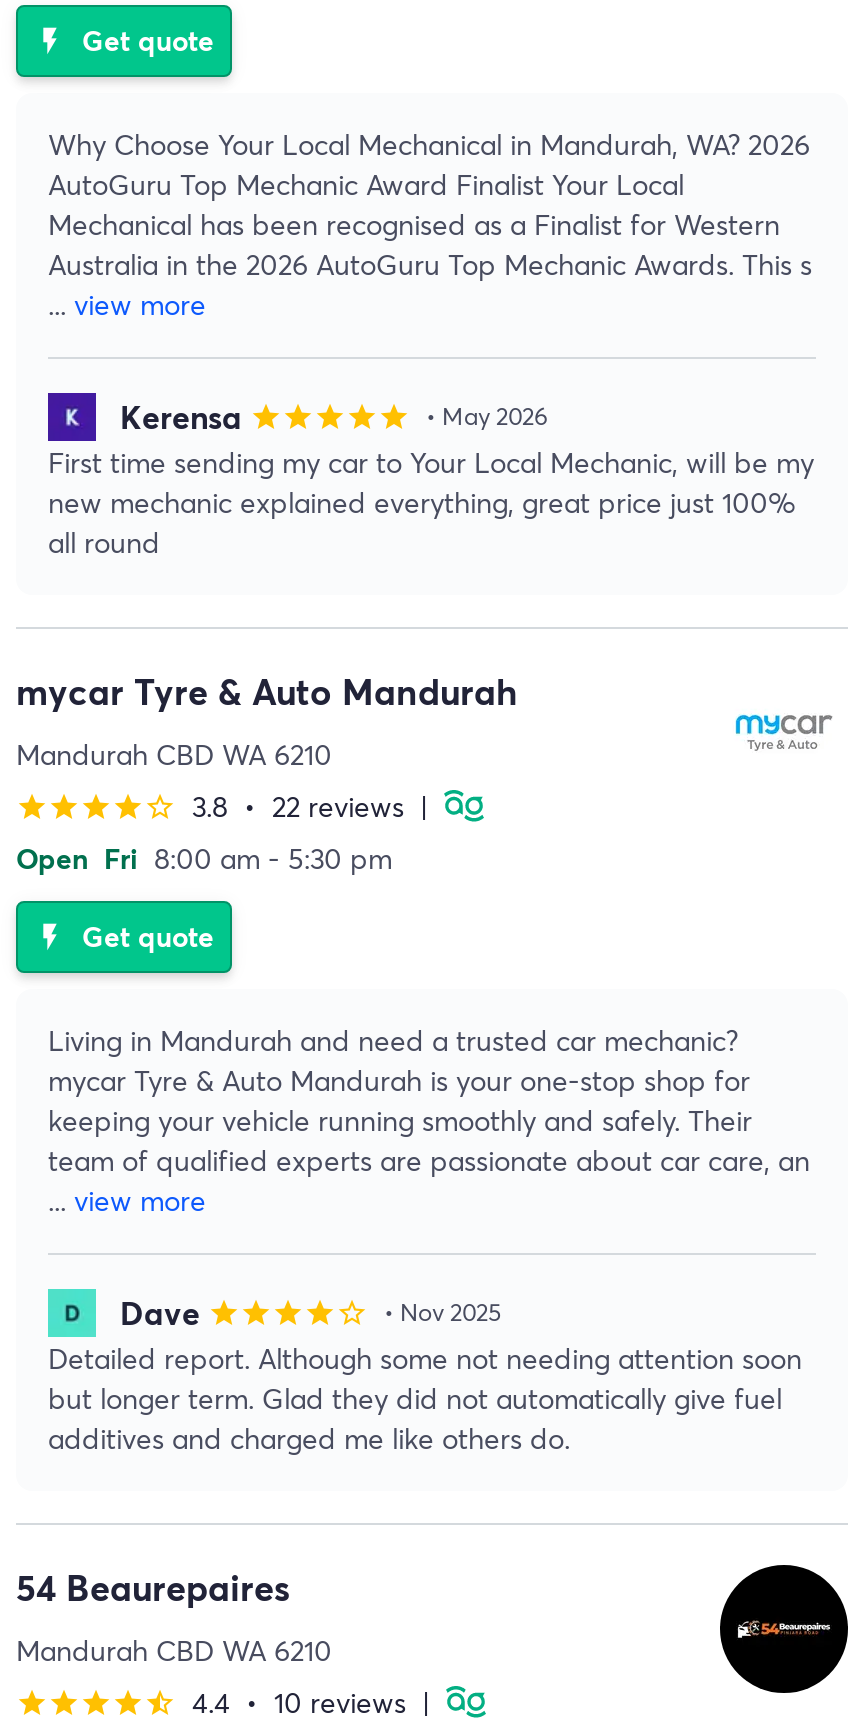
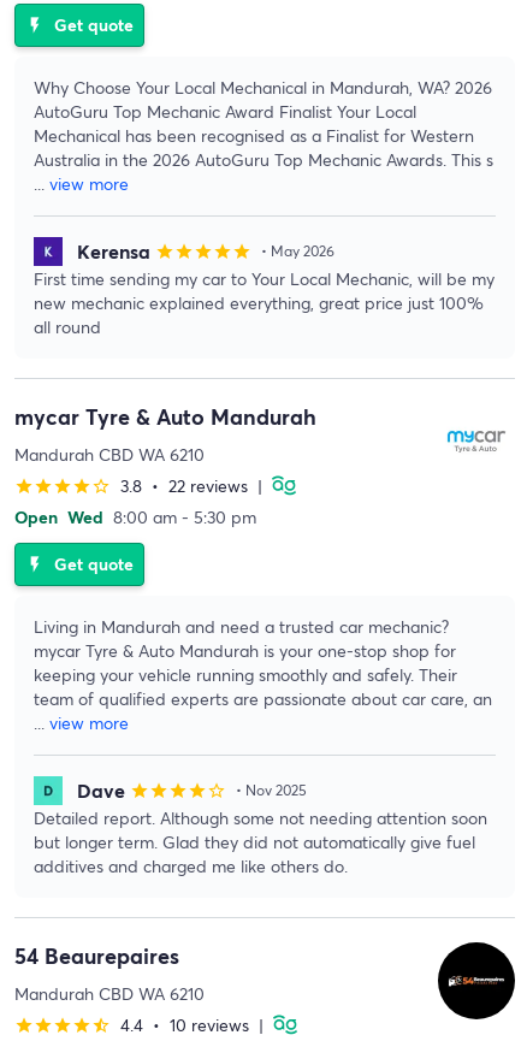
[16,838,392,876] Open Fri 8:00 am - 5:30 pm -> [14,505,256,528] Open Wed 8:00 am - 5:30 pm

